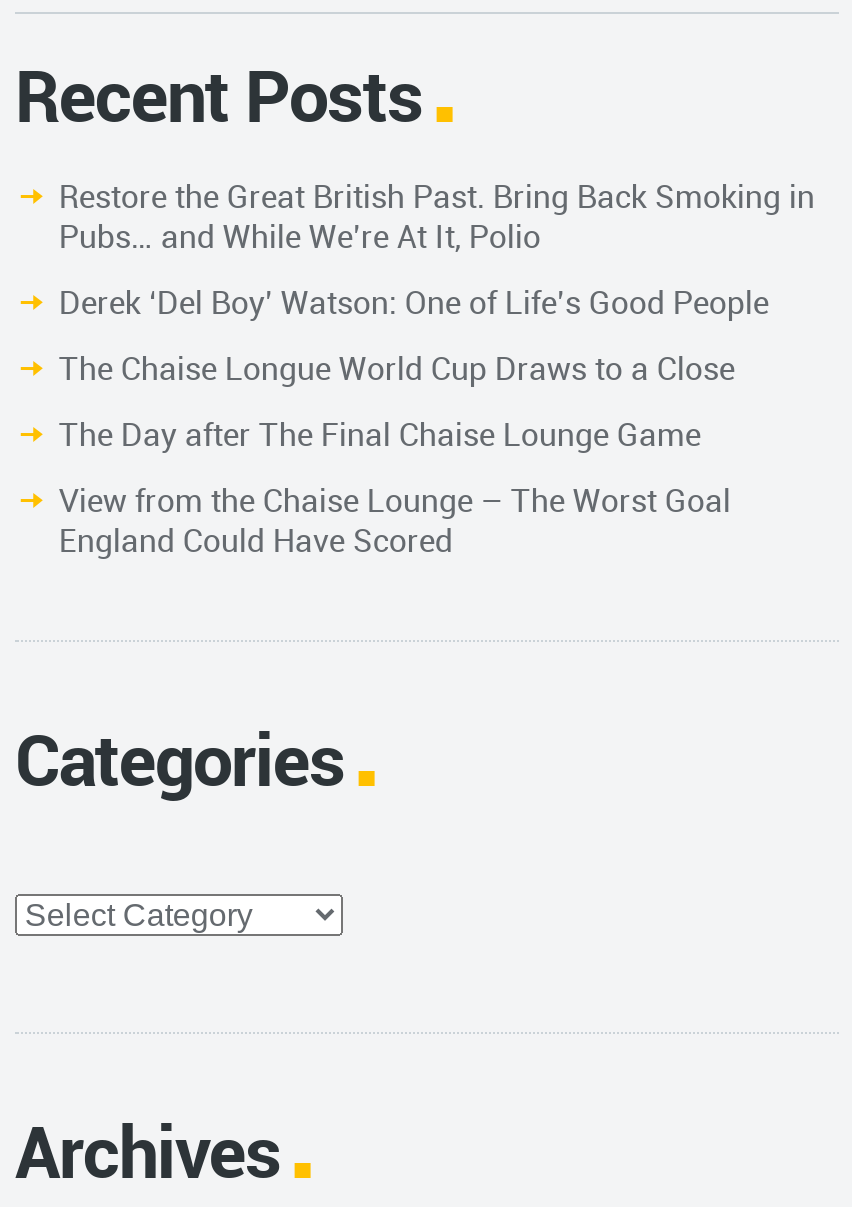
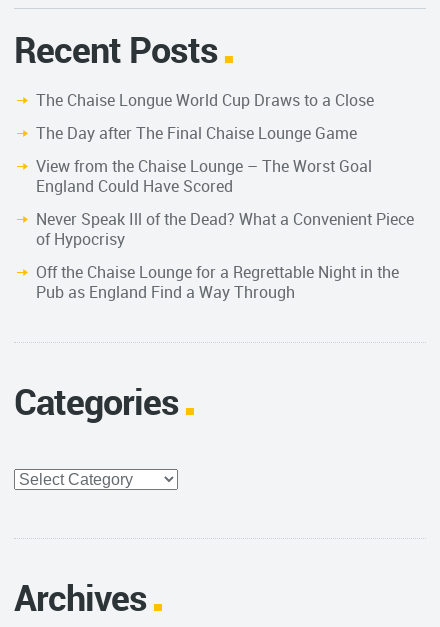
[59,174,815,324] Restore the Great British Past. Bring Back Smoking in | Pubs… and While We’re At It, Polio | Derek ‘Del Boy’ Watson: One of Life’s Good People -> none
moved [59,346,735,562] -> [36,89,374,197]: The Chaise Longue World Cup Draws to a Close | The Day after The Final Chaise Lounge Game | View from the Chaise Lounge – The Worst Goal | England Could Have Scored
none -> [36,208,414,303] Never Speak Ill of the Dead? What a Convenient Piece | of Hypocrisy | Off the Chaise Lounge for a Regrettable Night in the | Pub as England Find a Way Through

